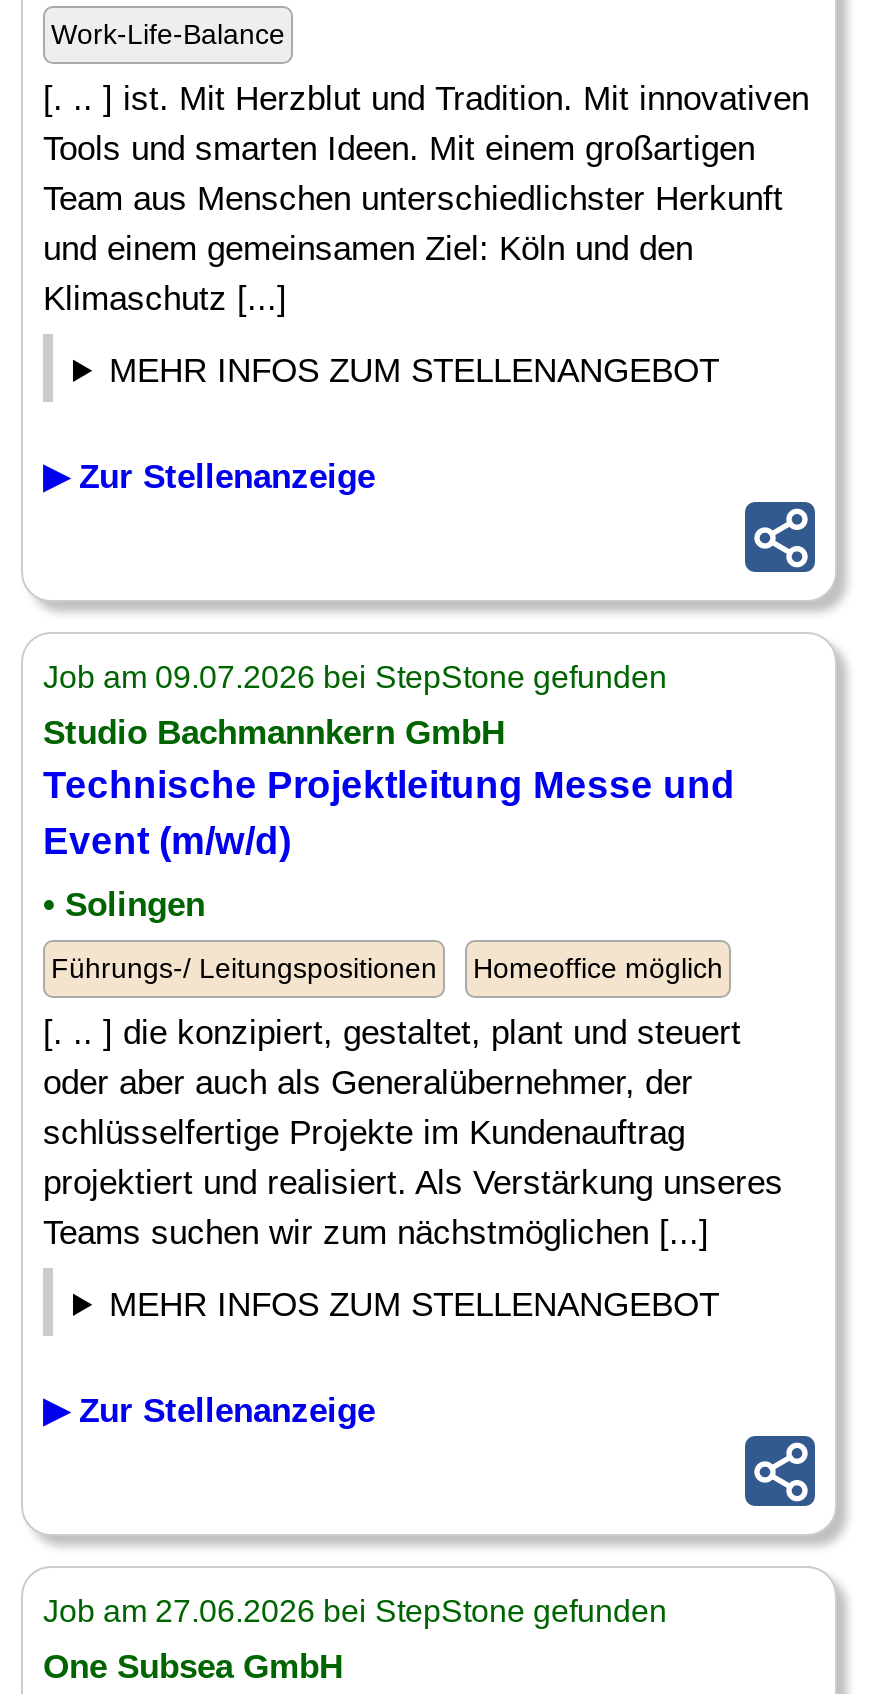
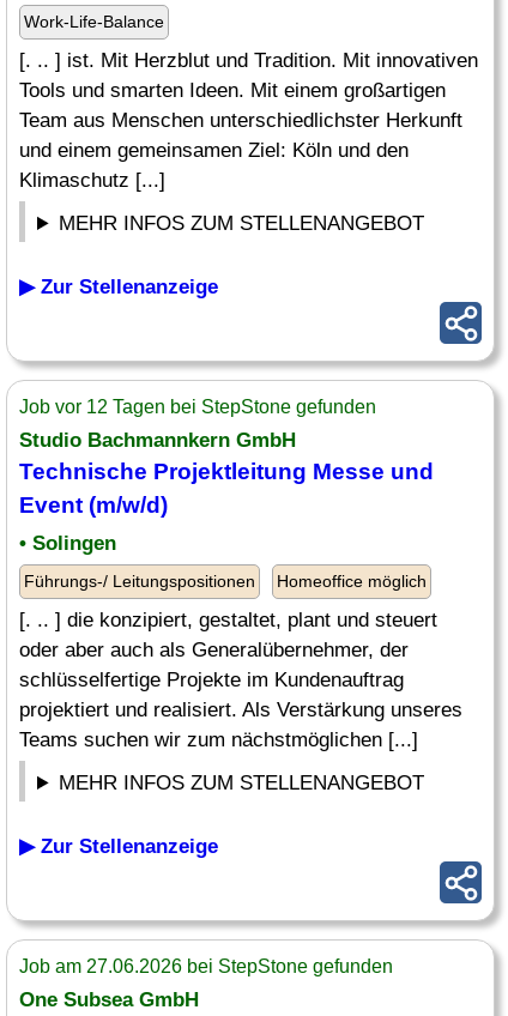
[43,660,667,694] Job am 09.07.2026 bei StepStone gefunden -> [19,397,376,417] Job vor 12 Tagen bei StepStone gefunden

